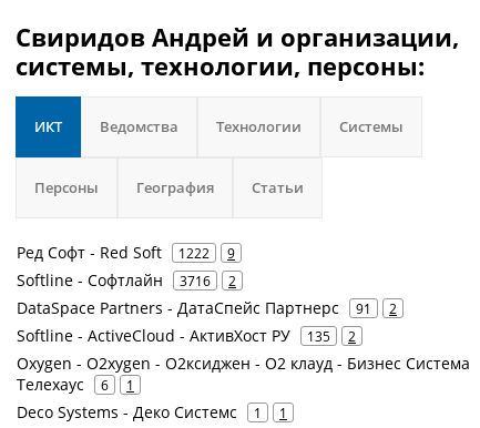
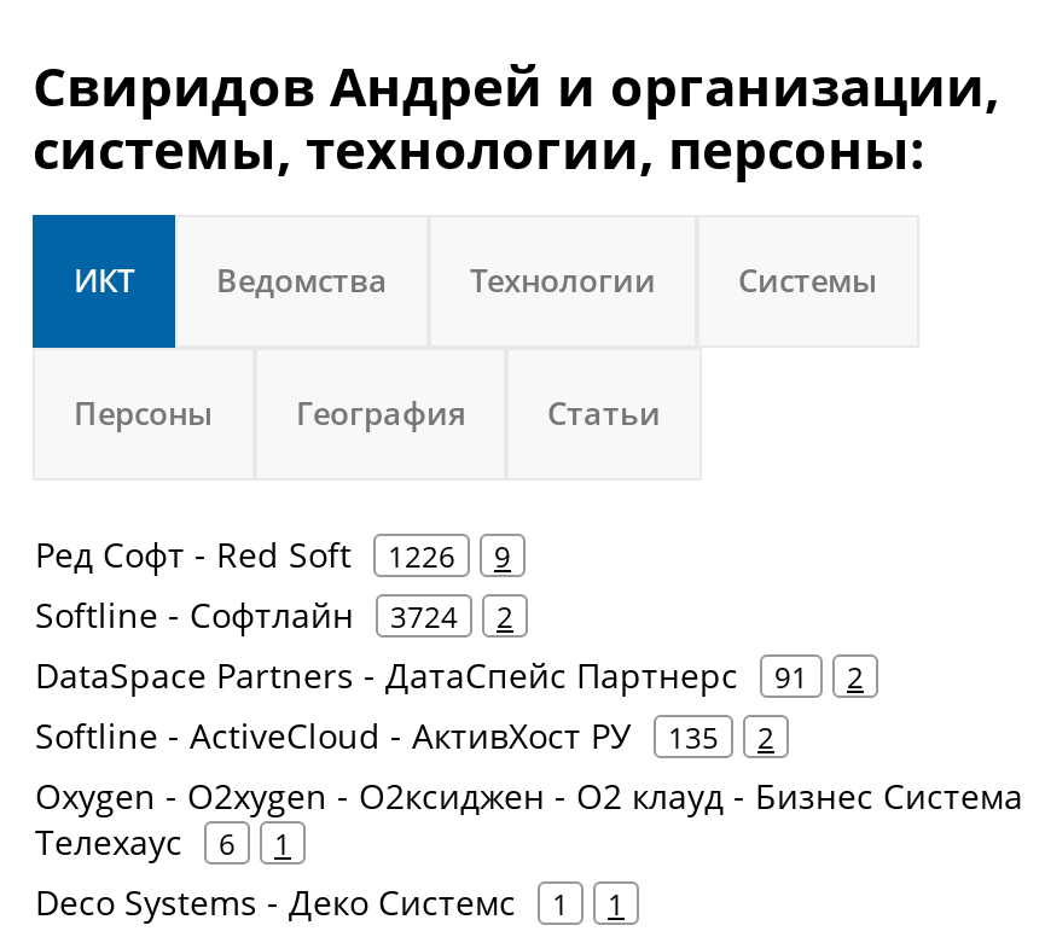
[17,242,235,263] Ред Софт - Red Soft 1222 9 -> [35,531,511,577] Ред Софт - Red Soft 1226 9
[17,269,236,291] Softline - Софтлайн 3716 2 -> [35,592,513,638] Softline - Софтлайн 3724 2

